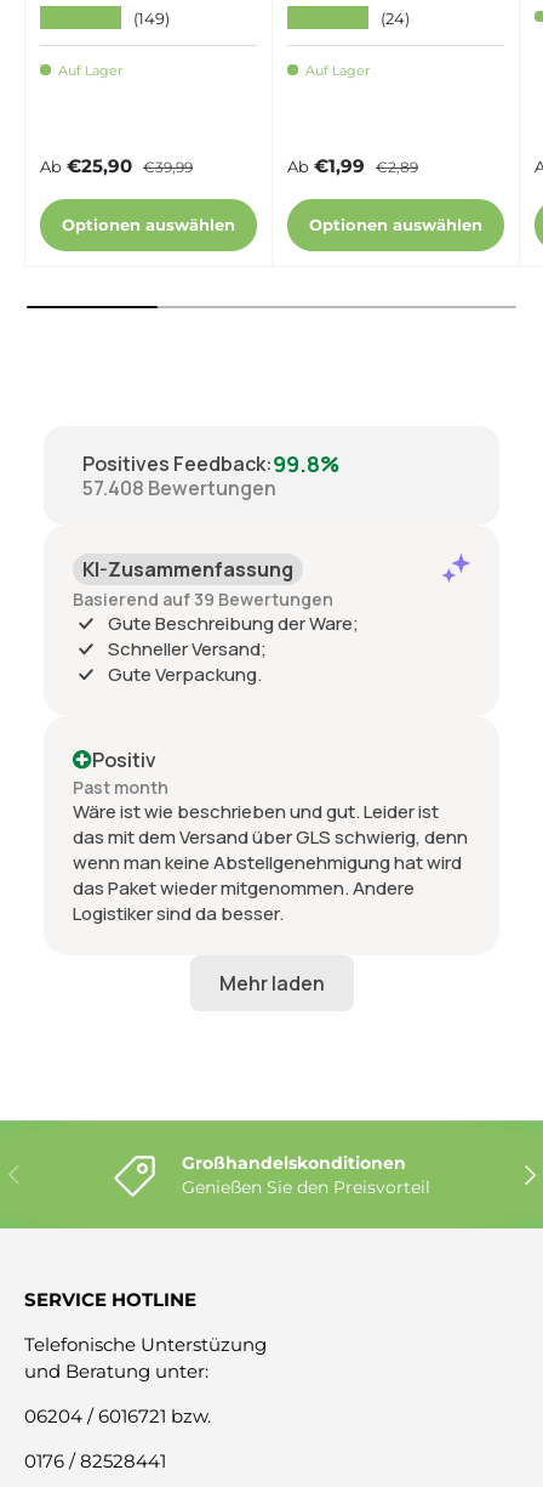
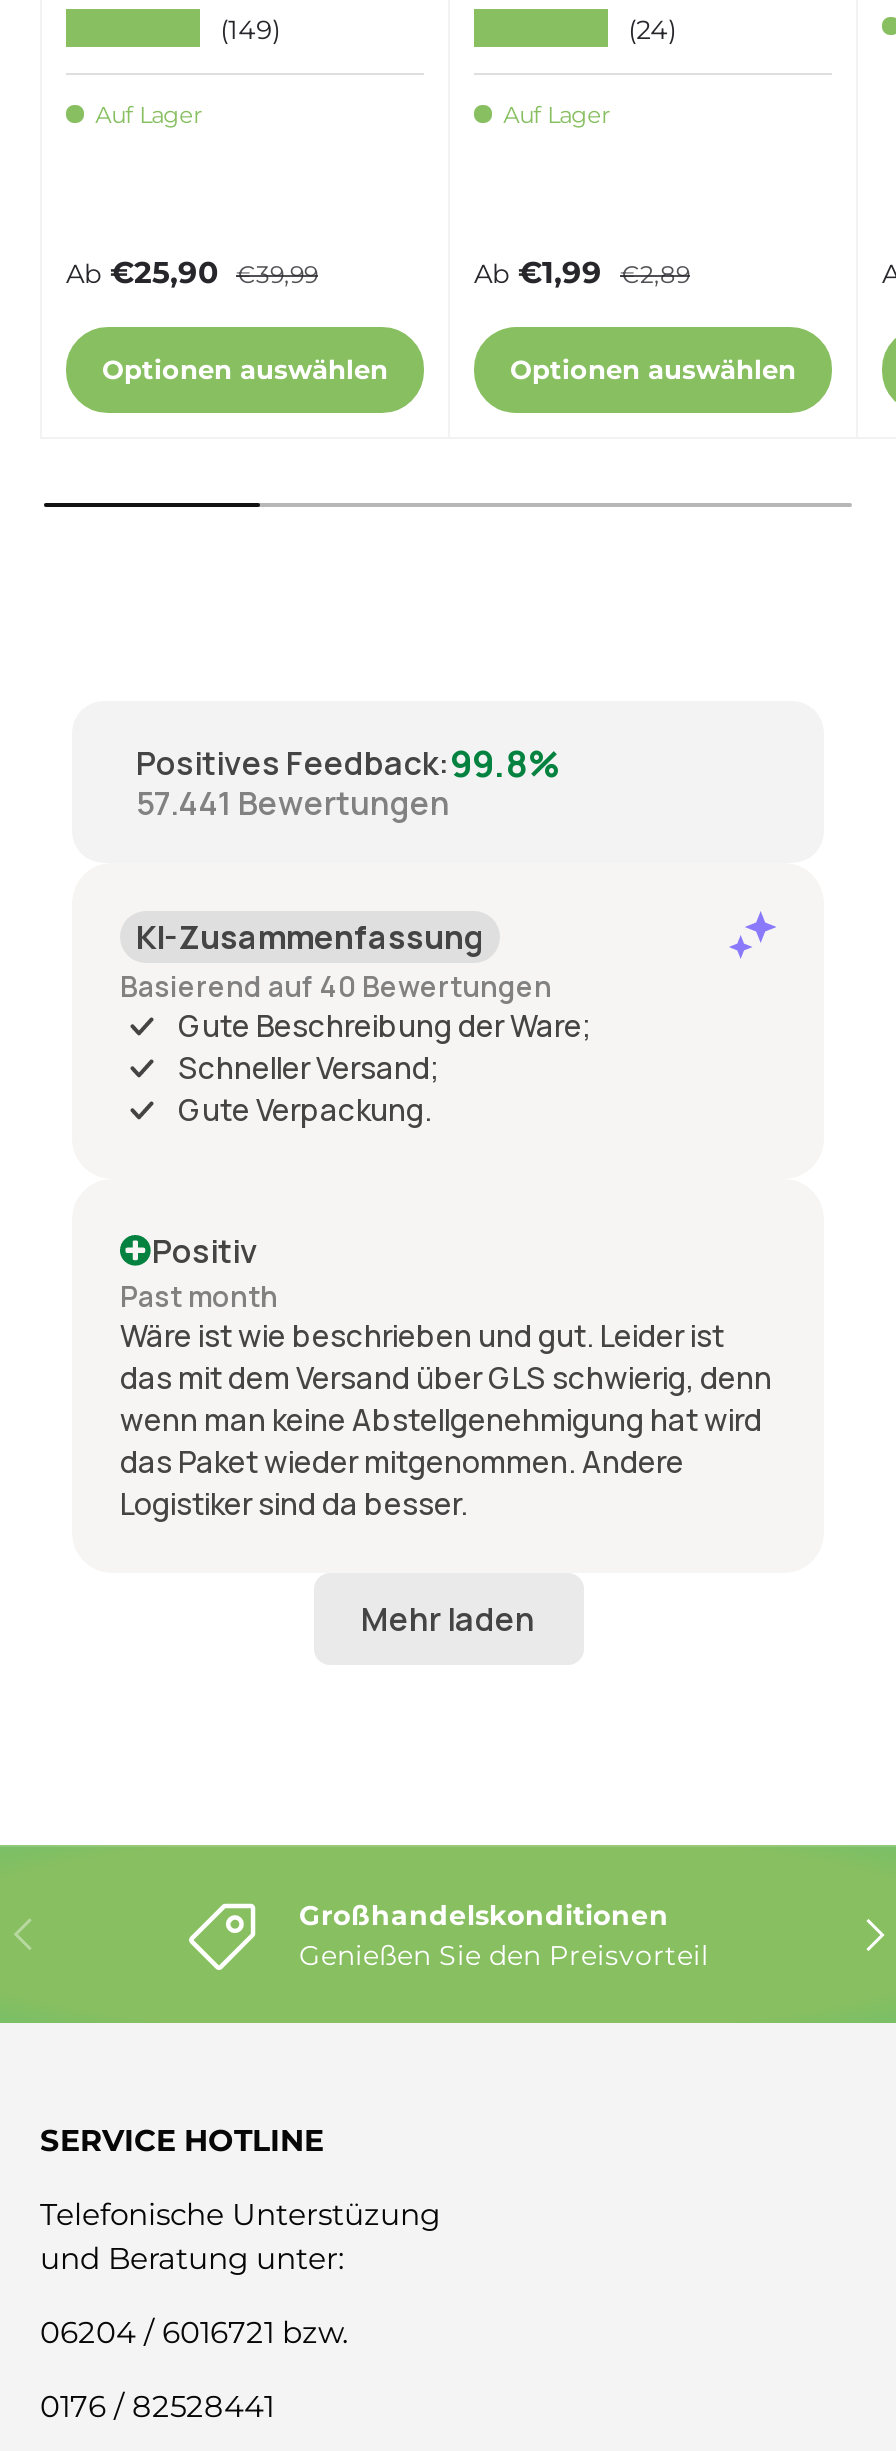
[82,474,276,501] 57.408 Bewertungen -> [136,780,450,824] 57.441 Bewertungen
[73,587,333,610] Basierend auf 39 Bewertungen -> [120,966,552,1004] Basierend auf 40 Bewertungen

